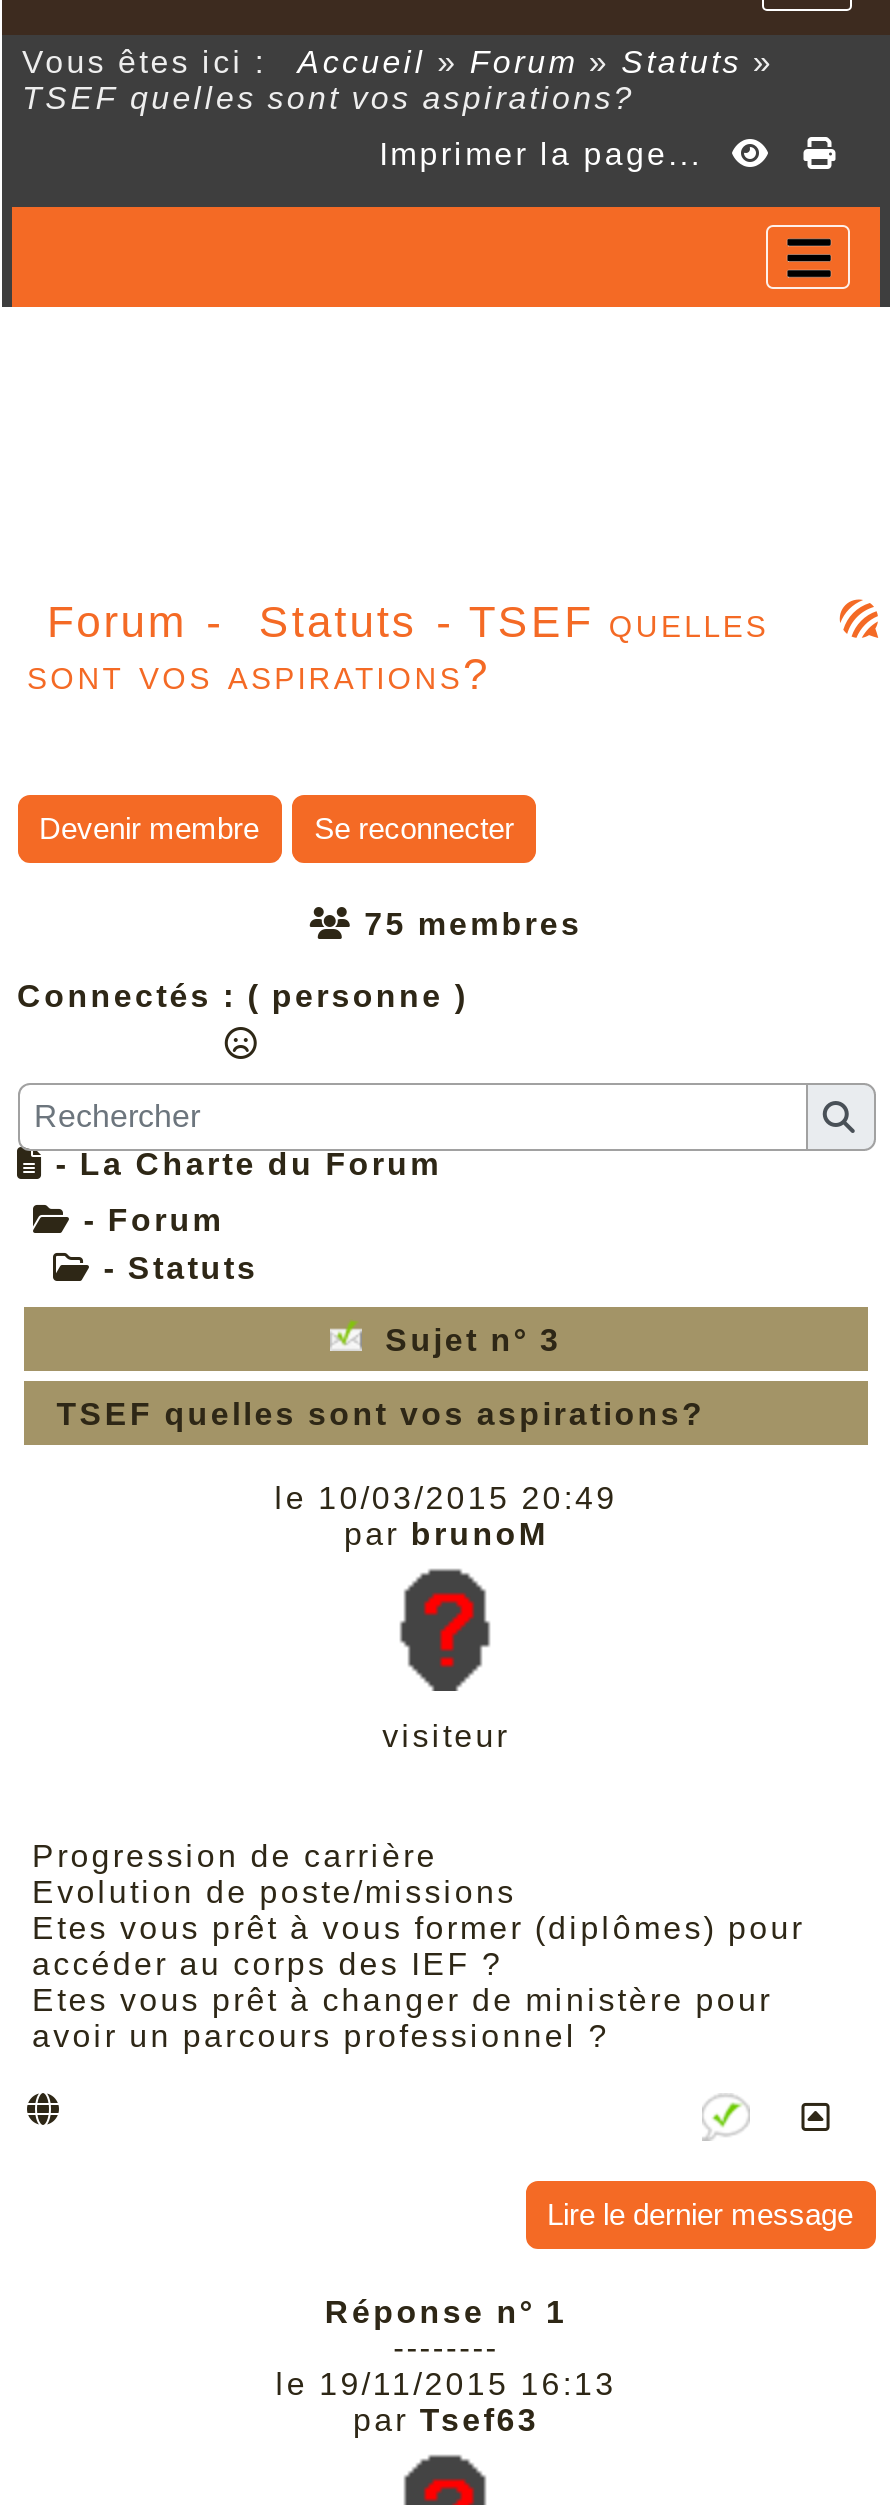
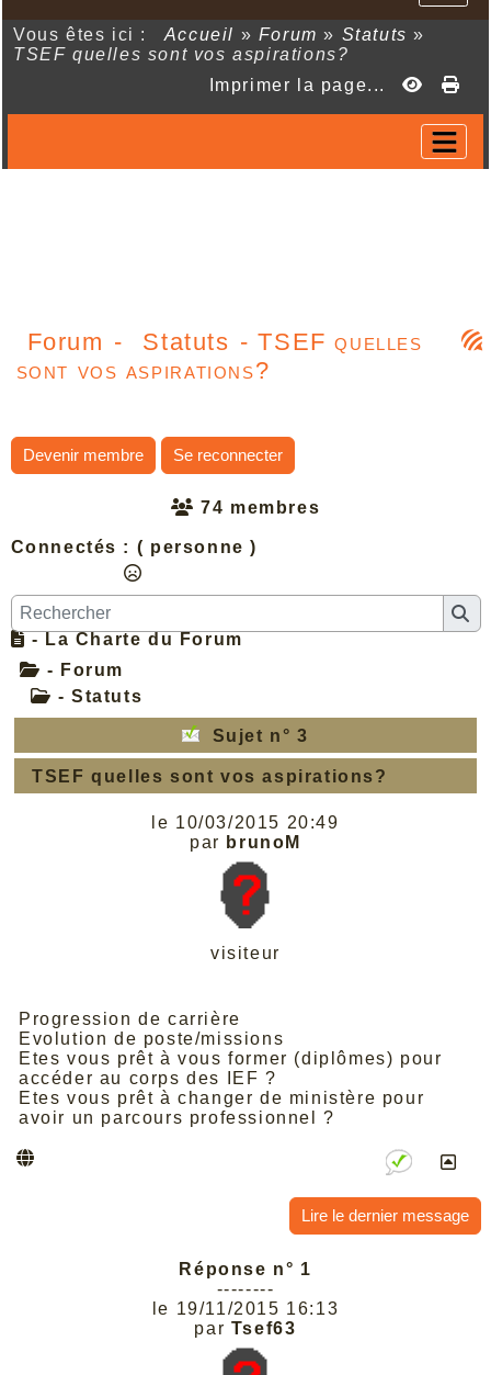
[364,907,582,941] 75 membres -> [201,498,320,517] 74 membres

